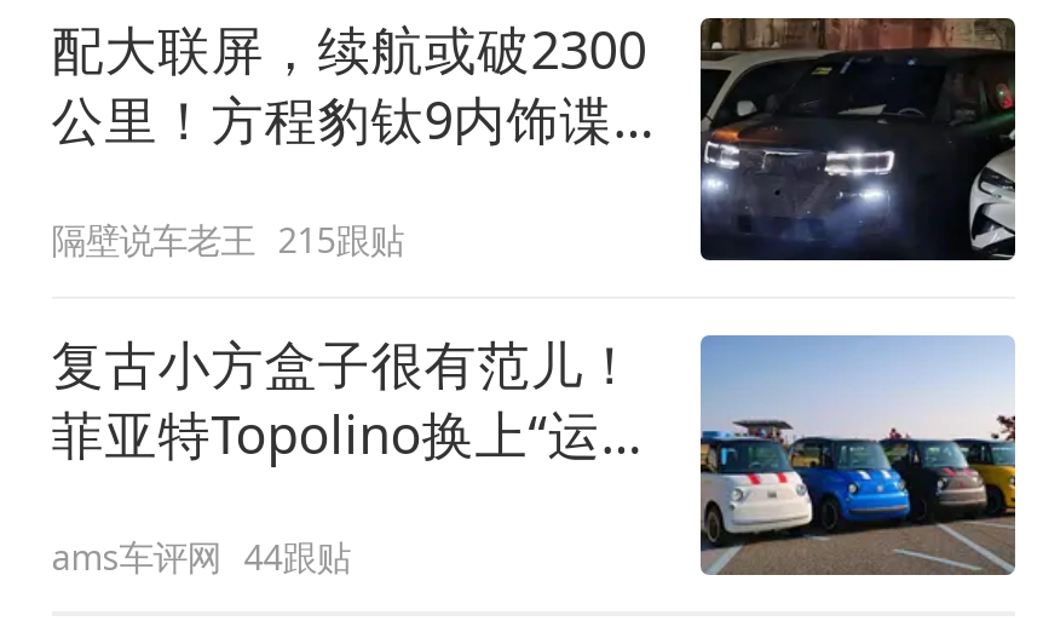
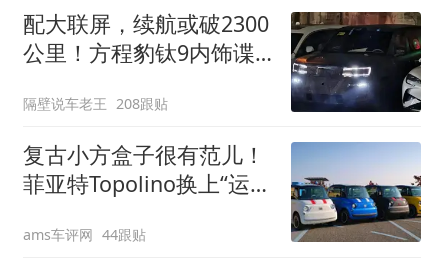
[51,216,404,262] 隔壁说车老王 215跟贴 -> [23,94,168,113] 隔壁说车老王 208跟贴

